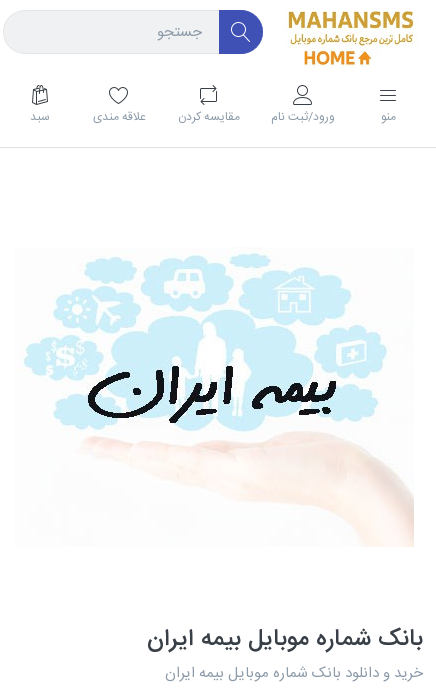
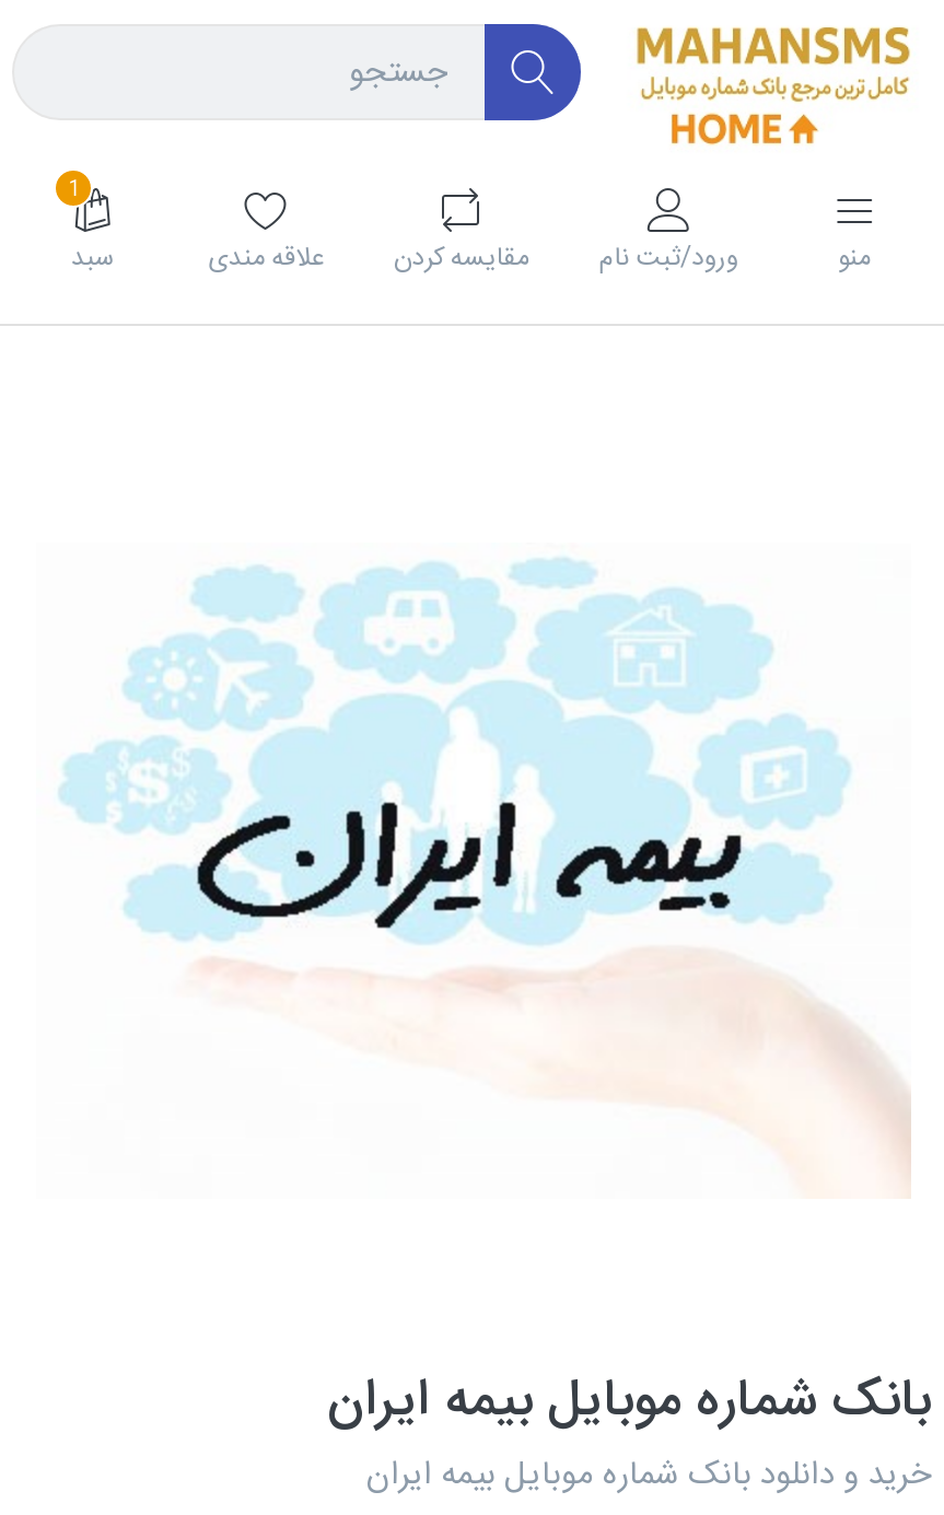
none -> [69,174,80,205] 1

